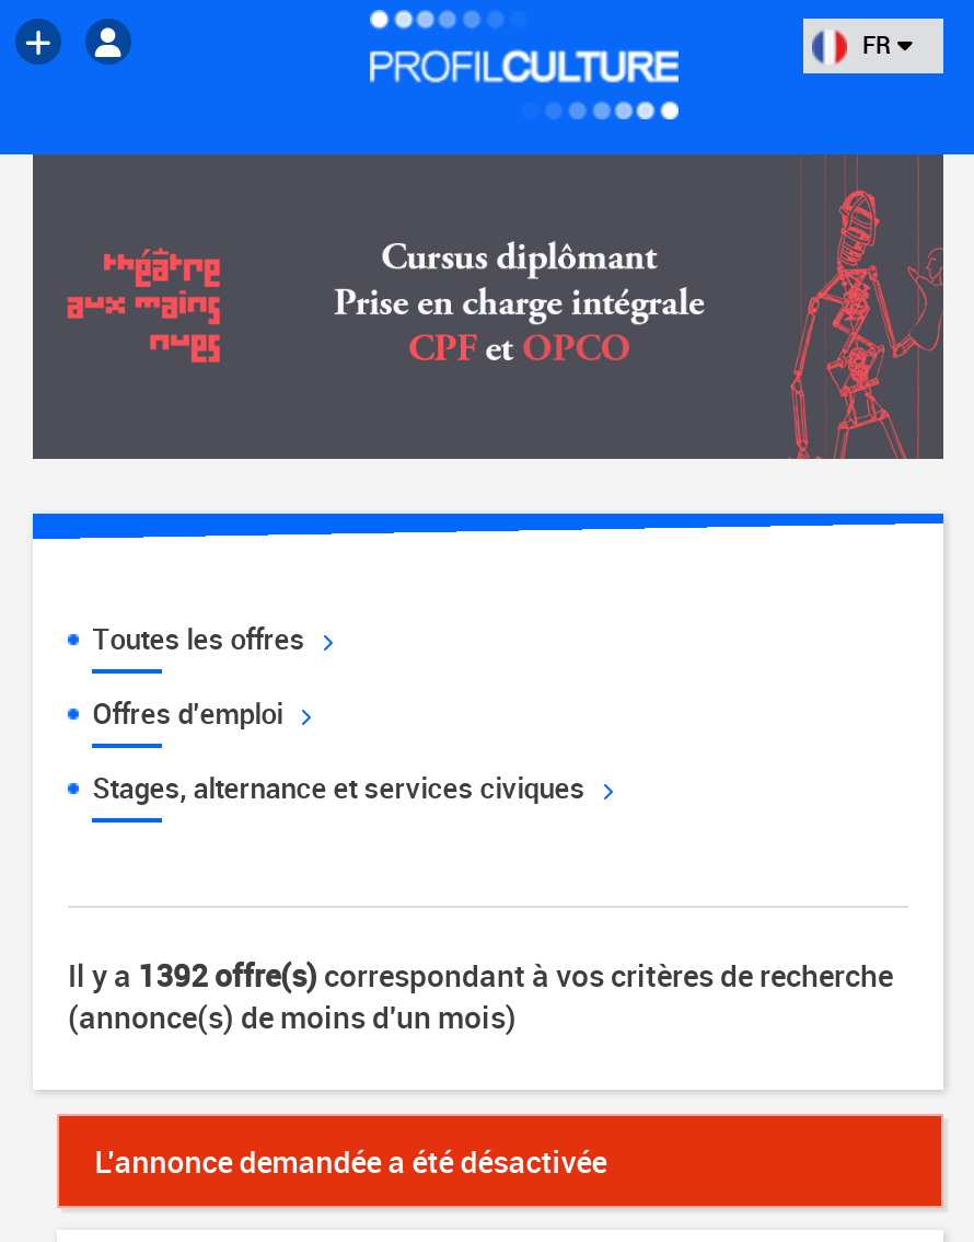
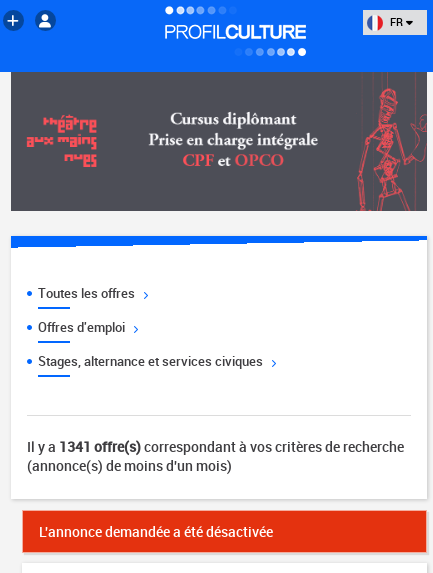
[68,953,893,995] Il y a 1392 offre(s) correspondant à vos critères de recherche -> [27,437,404,456] Il y a 1341 offre(s) correspondant à vos critères de recherche

